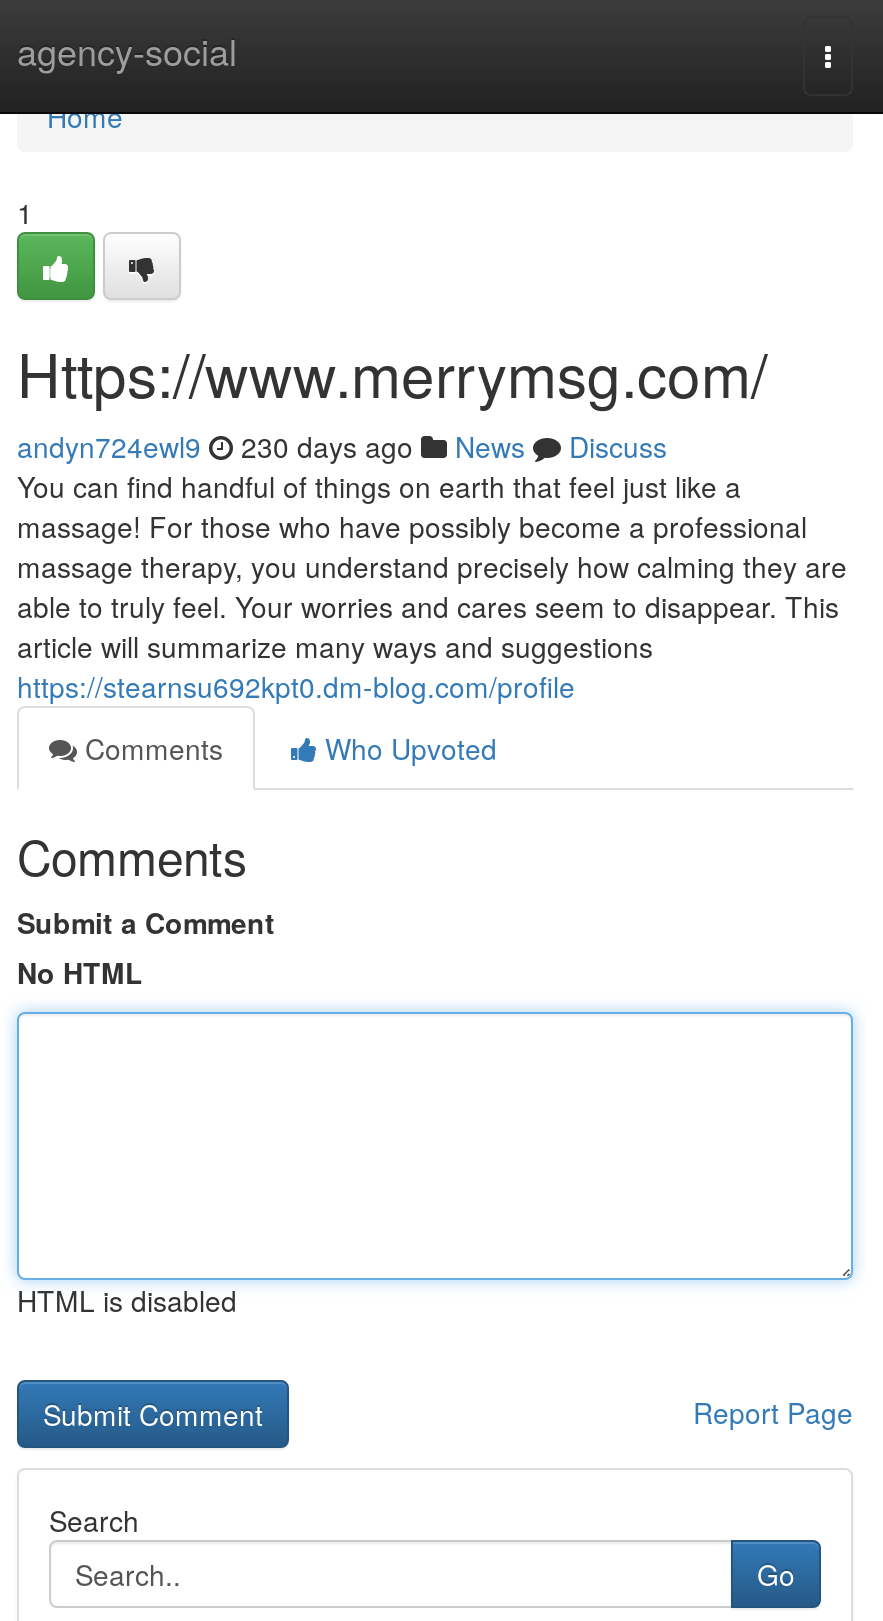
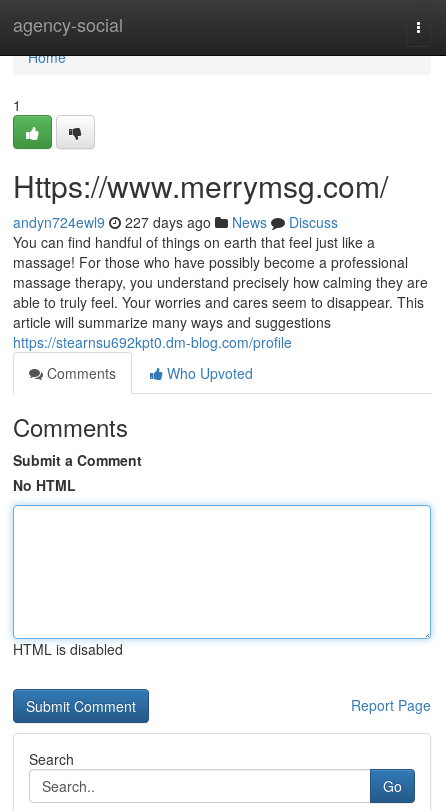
[17,426,667,466] andyn724ewl9 230 days ago News Discuss -> [13,212,338,232] andyn724ewl9 227 days ago News Discuss

